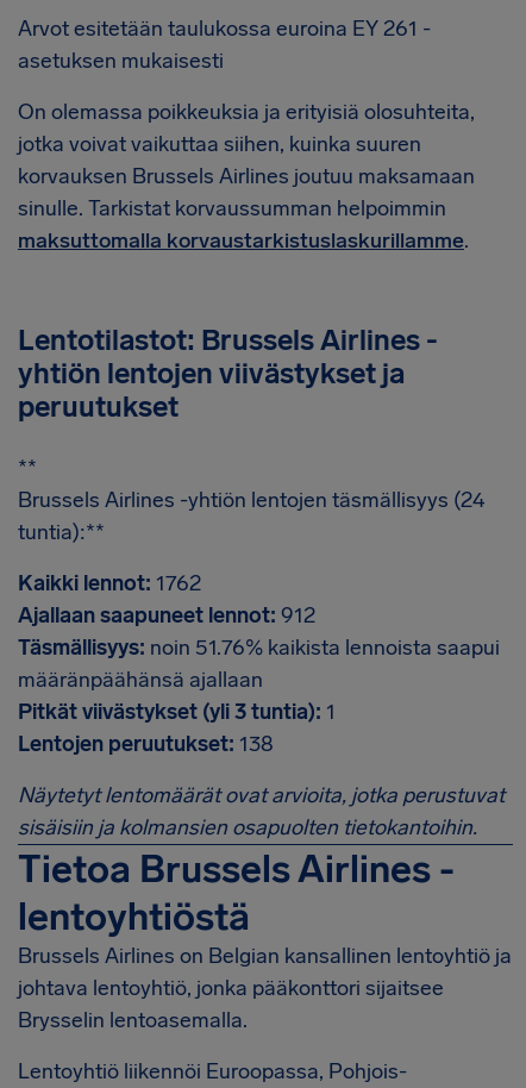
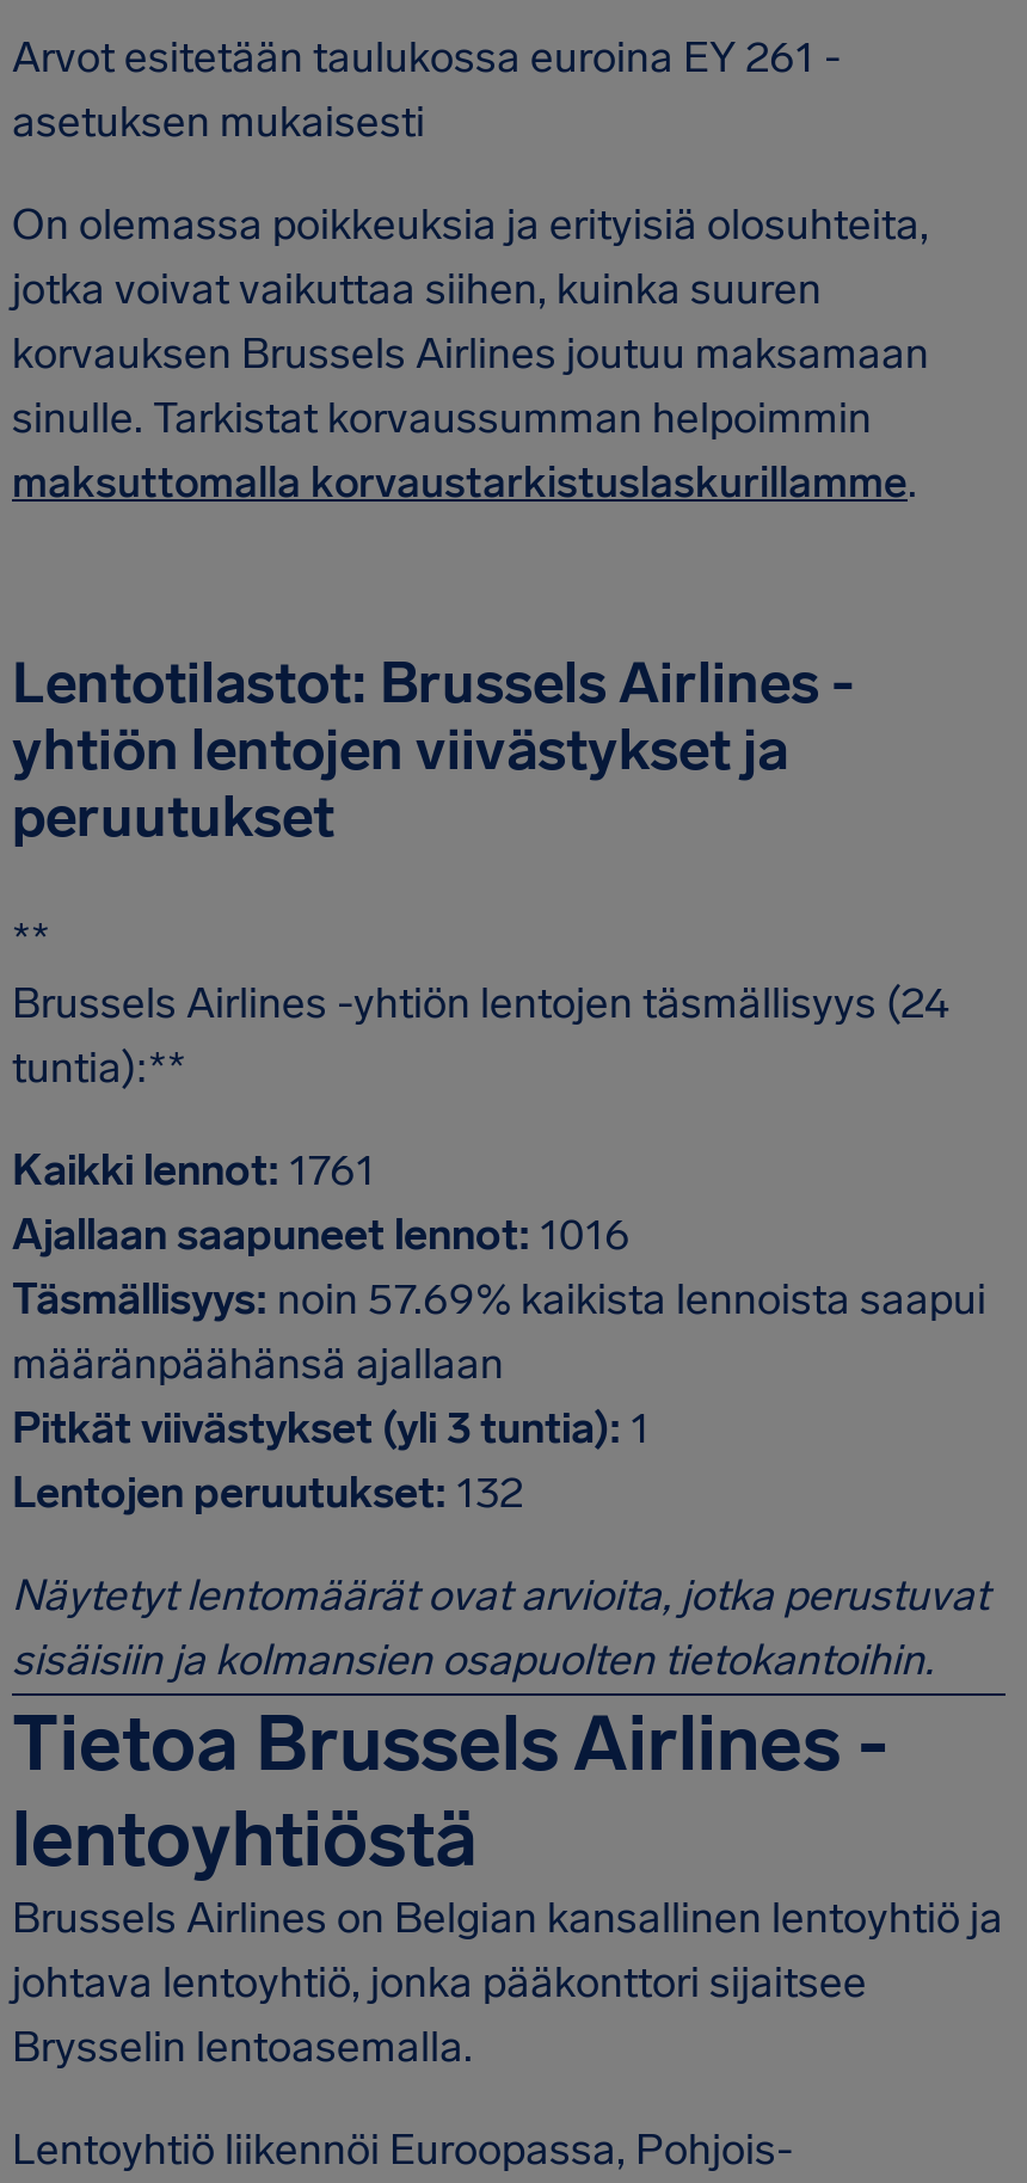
[18,570,201,596] Kaikki lennot: 1762 -> [12,1144,375,1197] Kaikki lennot: 1761
[18,602,315,629] Ajallaan saapuneet lennot: 912 -> [12,1209,631,1261] Ajallaan saapuneet lennot: 1016
[18,634,500,661] Täsmällisyys: noin 51.76% kaikista lennoista saapui -> [12,1273,986,1326] Täsmällisyys: noin 57.69% kaikista lennoista saapui
[18,731,274,757] Lentojen peruutukset: 138 -> [12,1466,523,1519] Lentojen peruutukset: 132

